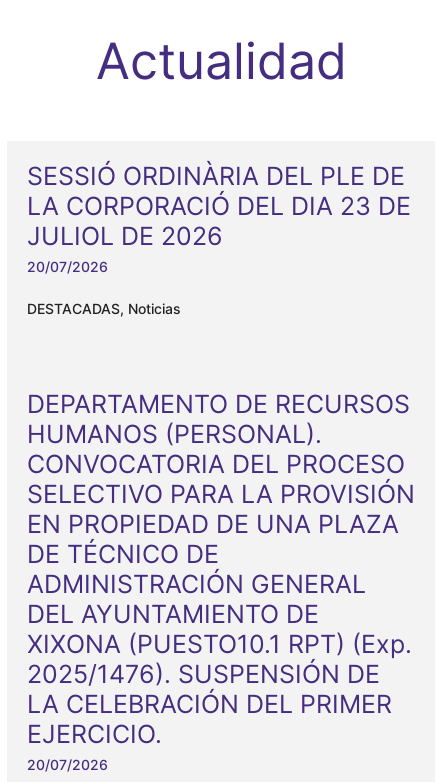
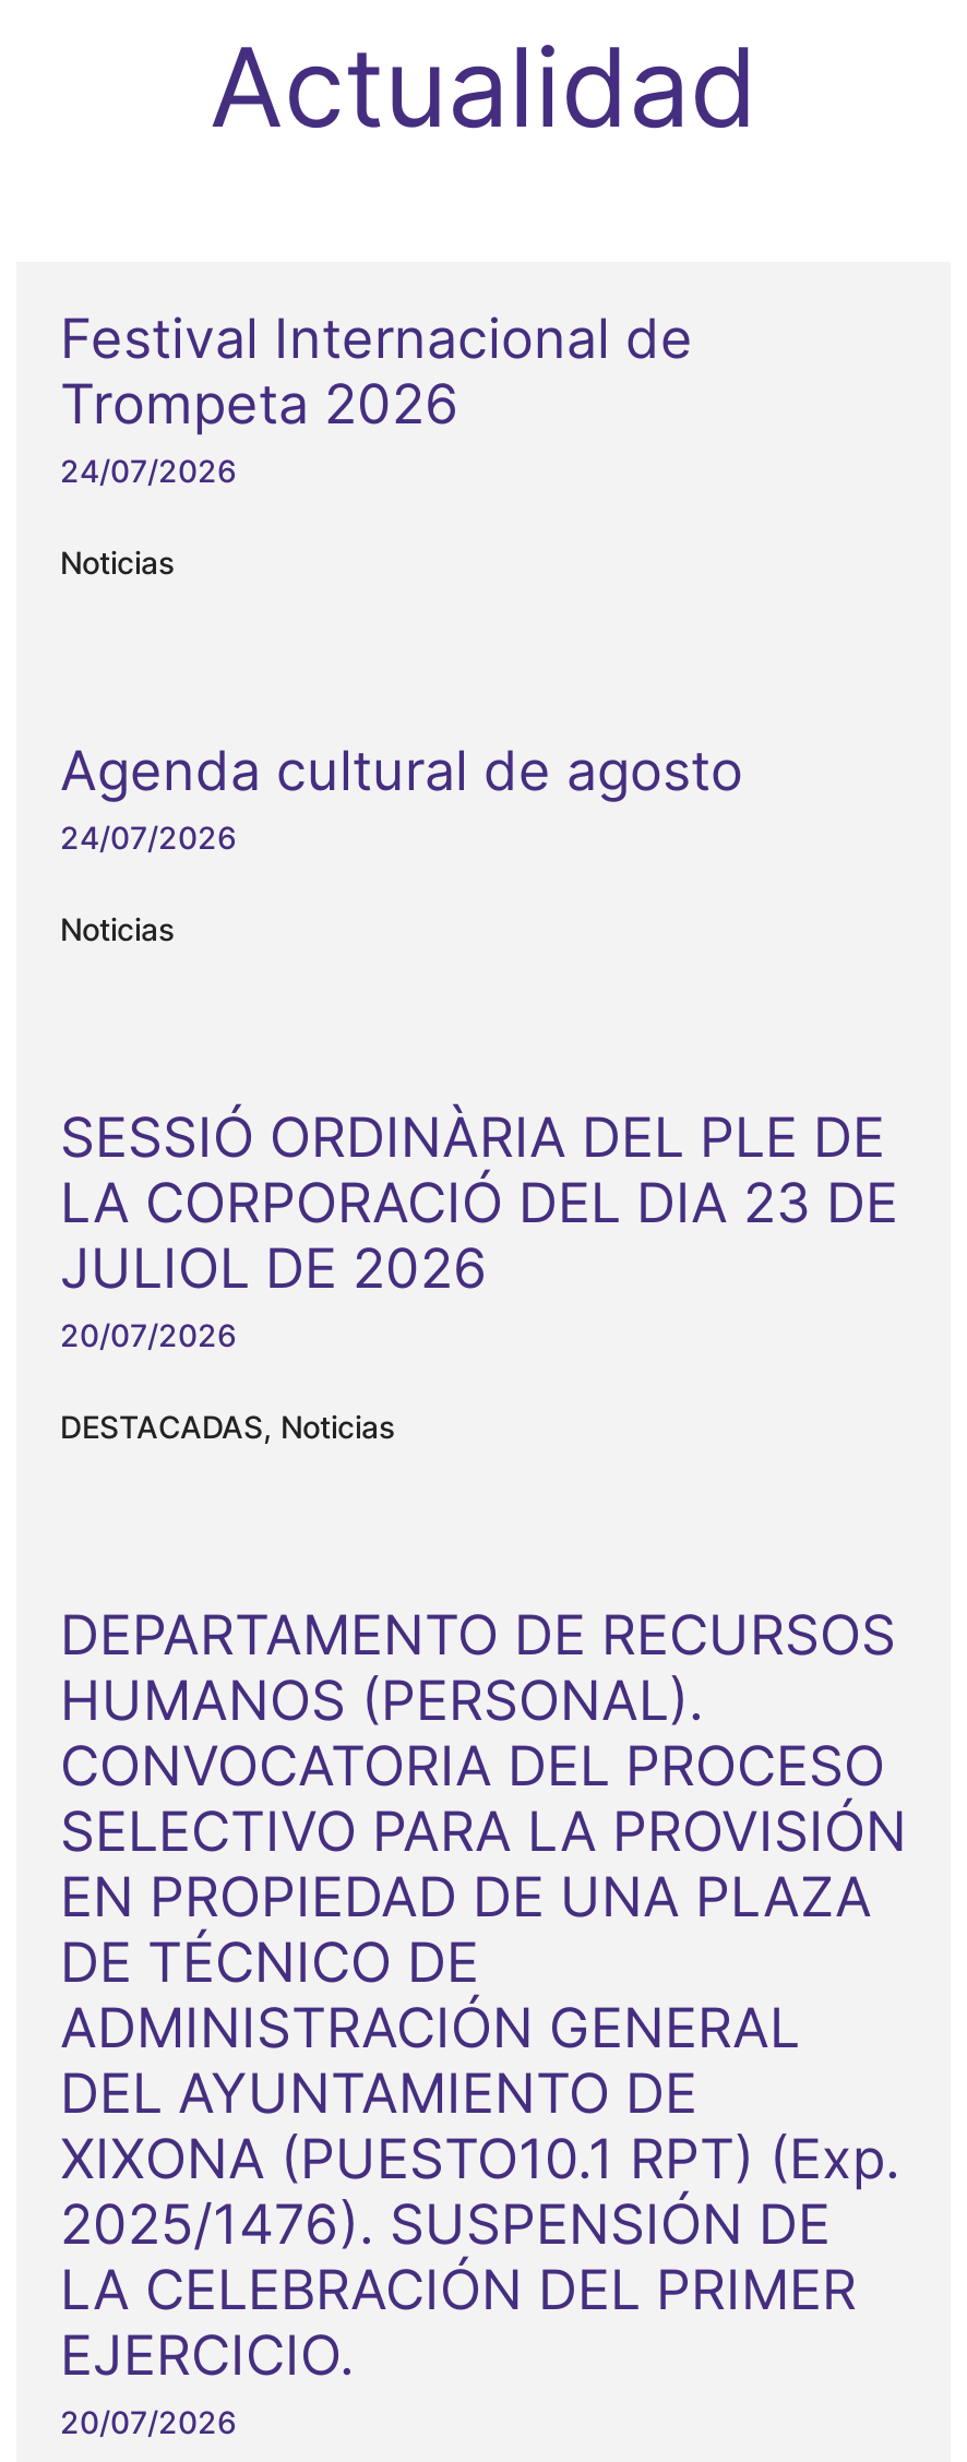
none -> [60,305,743,947] Festival Internacional de | Trompeta 2026 | 24/07/2026 | Noticias | Agenda cultural de agosto | 24/07/2026 | Noticias

